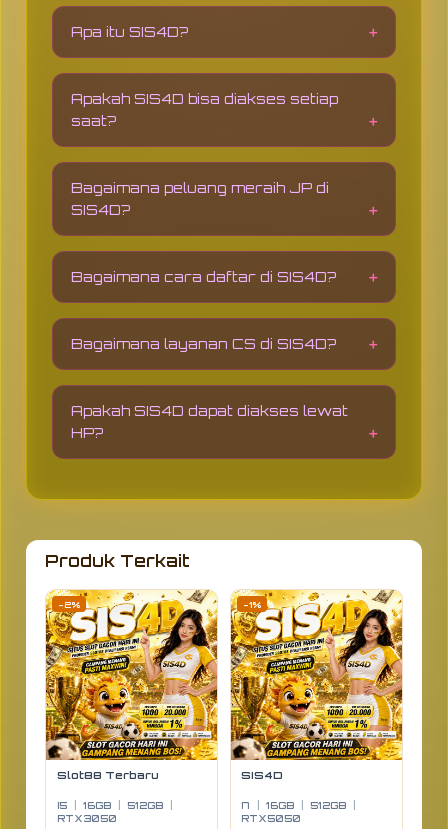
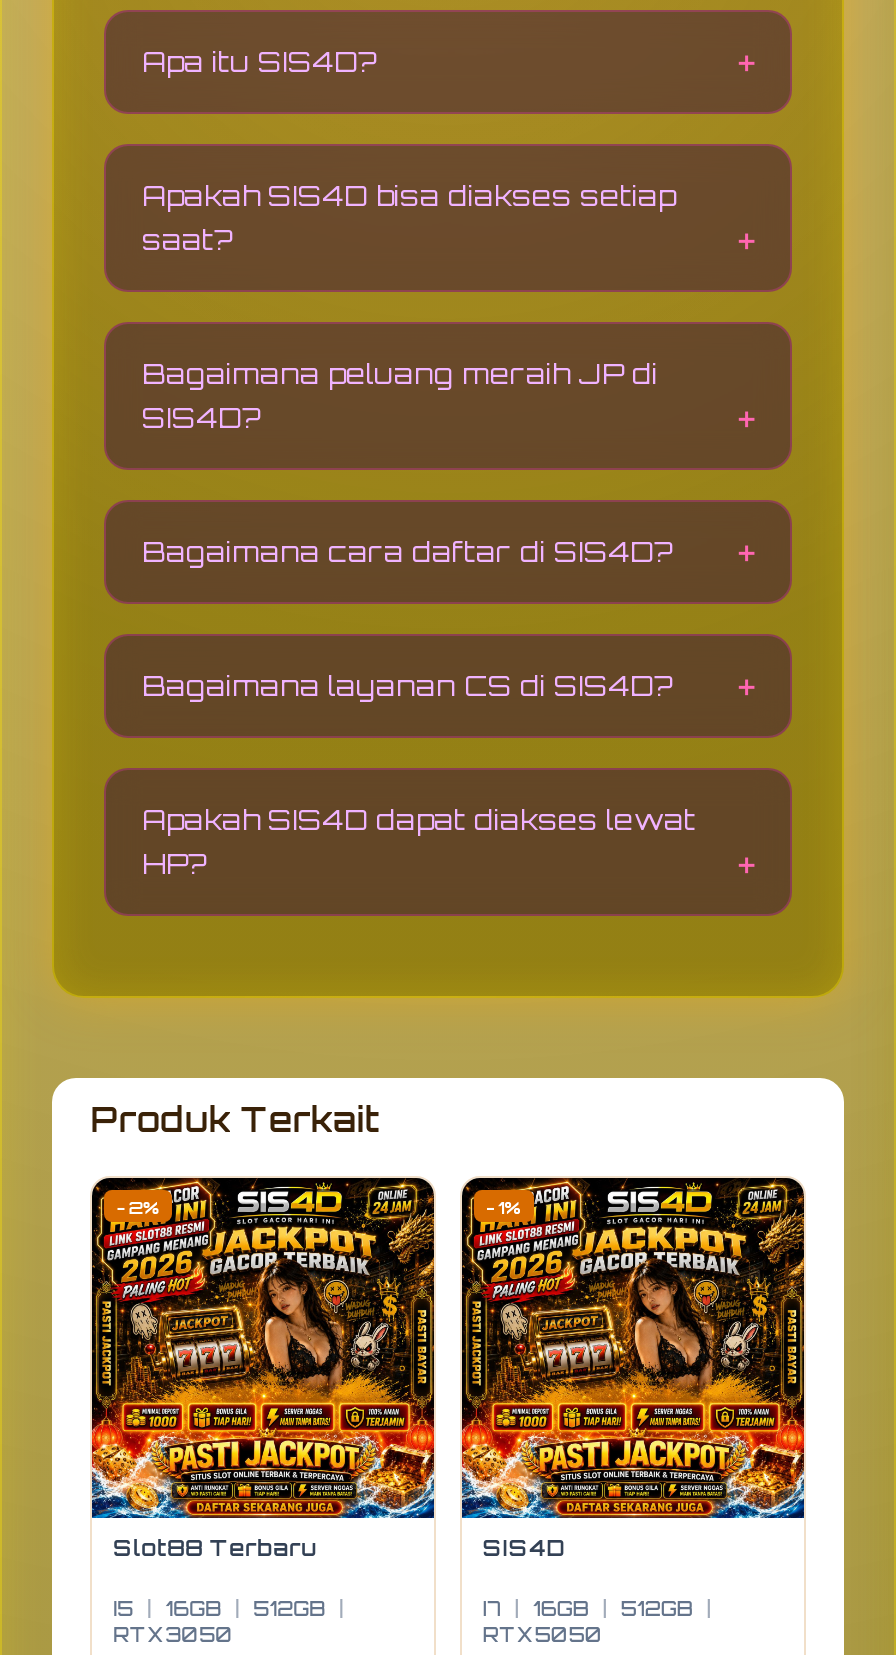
[45,589,218,761] [image] -> [90,1176,436,1520] [image]
[230,589,403,761] [image] -> [460,1176,806,1520] [image]

